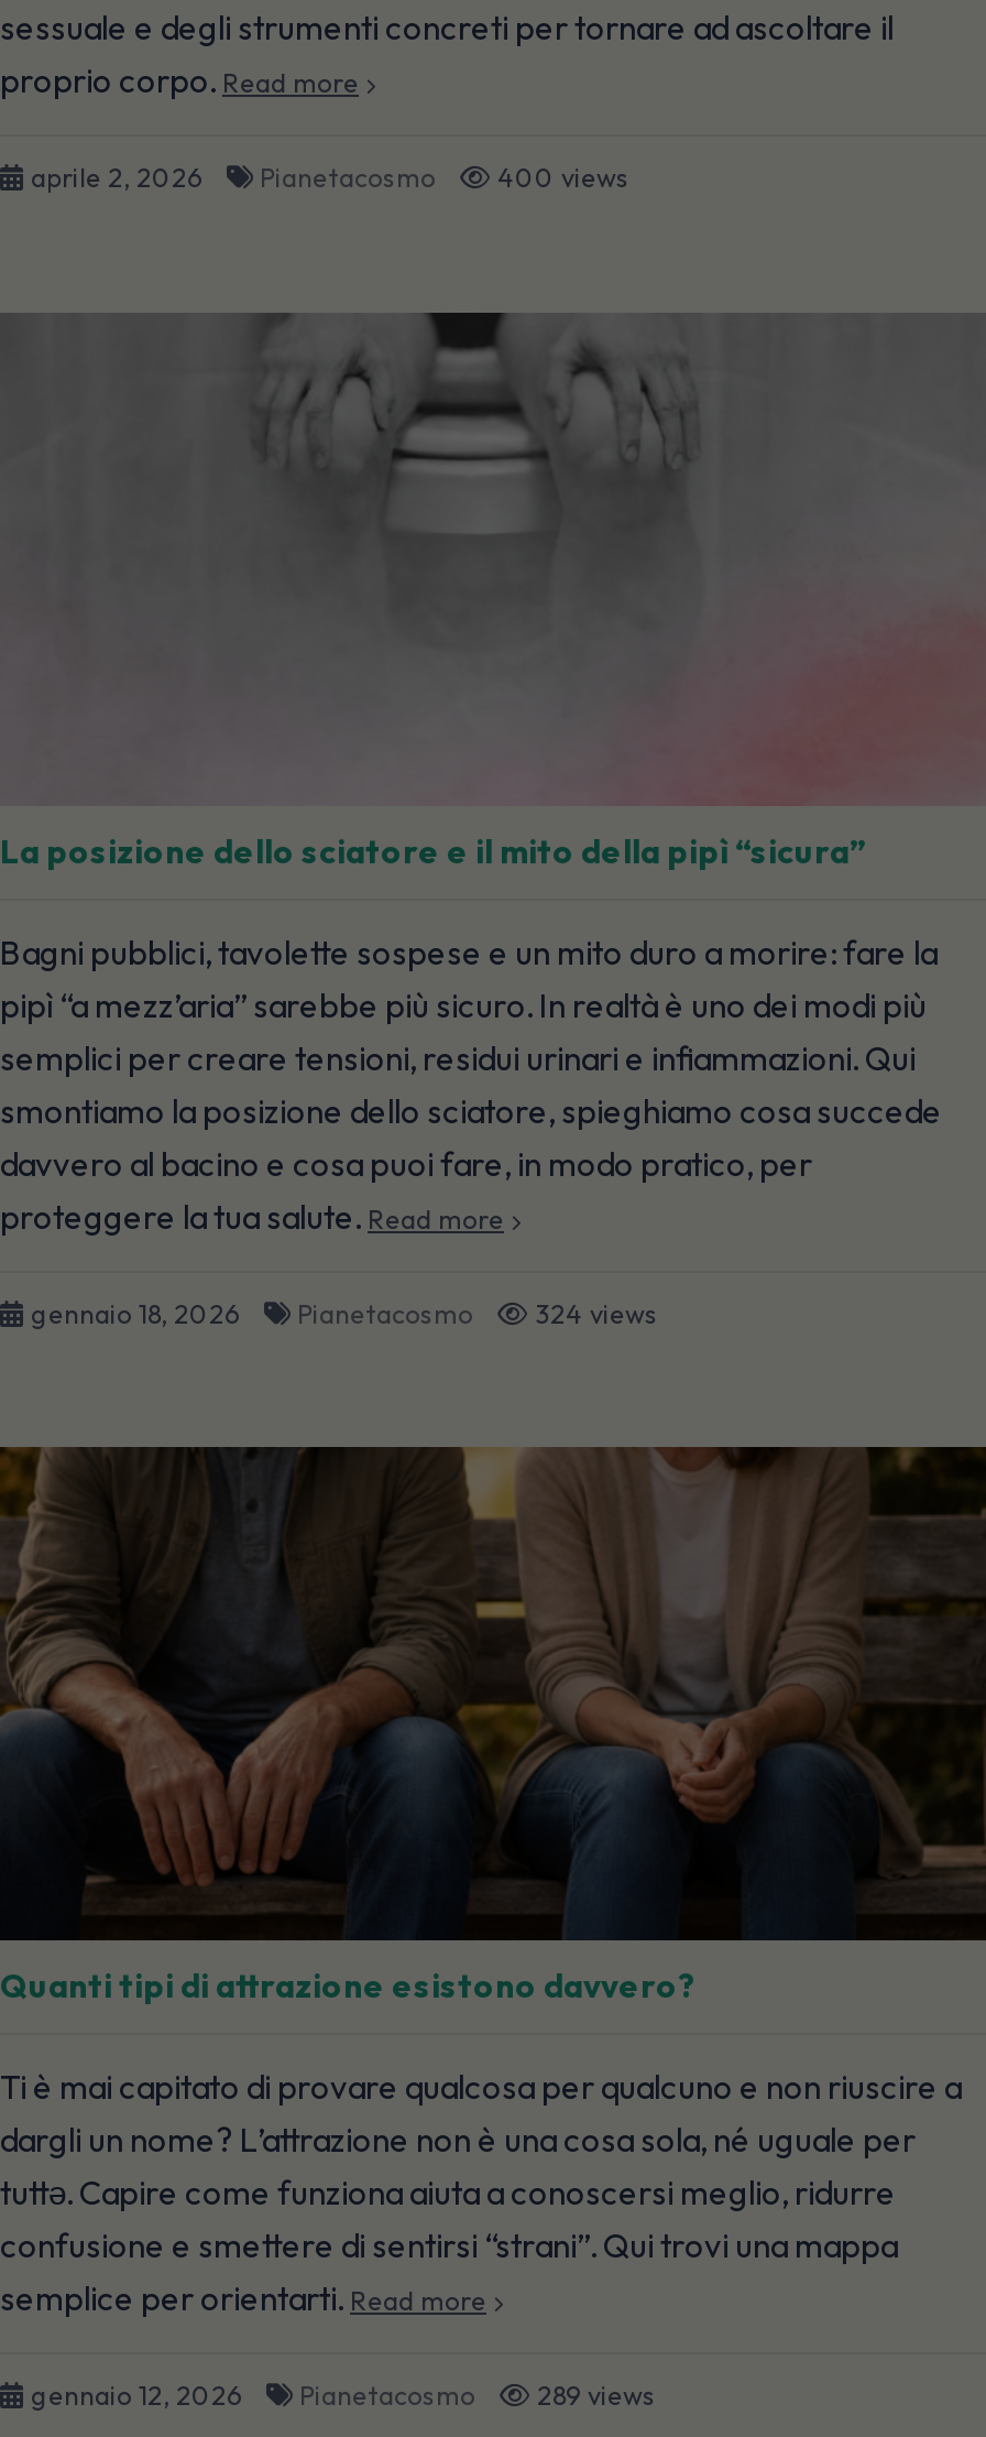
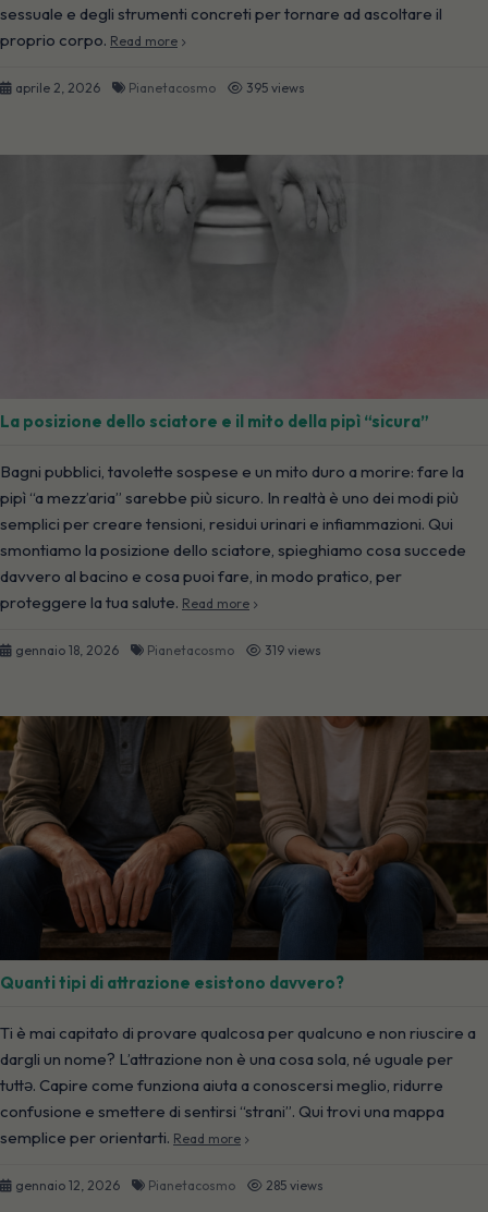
[31,161,629,194] aprile 2, 2026 Pianetacosmo 400 views -> [15,80,305,96] aprile 2, 2026 Pianetacosmo 395 views
[31,1297,658,1330] gennaio 18, 2026 Pianetacosmo 324 views -> [15,642,321,658] gennaio 18, 2026 Pianetacosmo 319 views
[31,2380,656,2413] gennaio 12, 2026 Pianetacosmo 289 views -> [15,1178,324,1194] gennaio 12, 2026 Pianetacosmo 285 views

